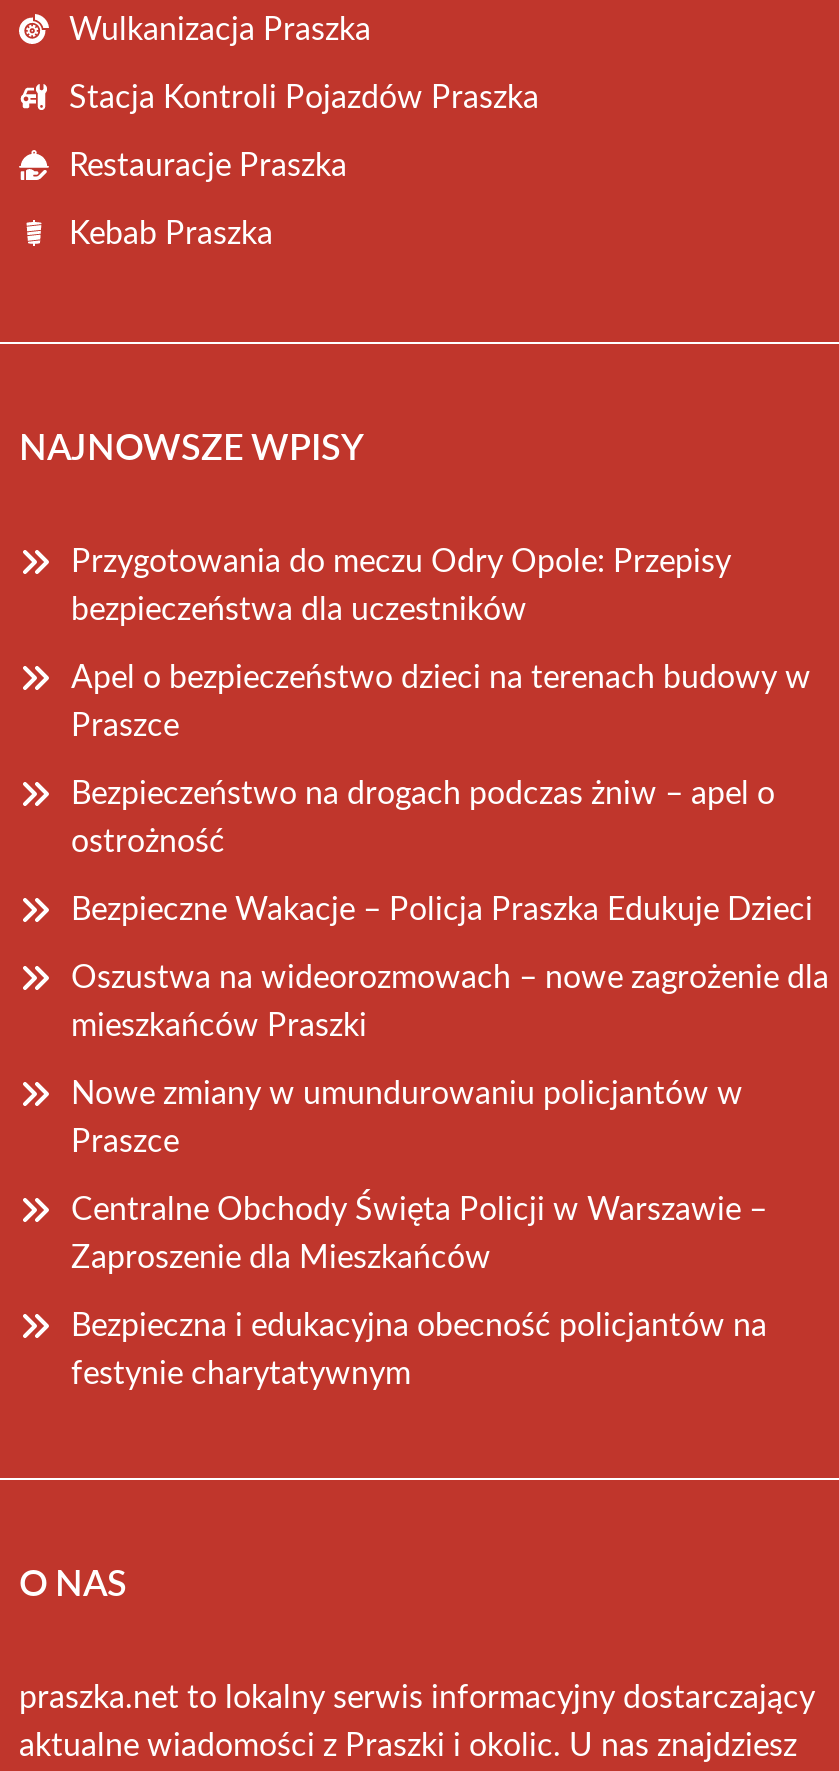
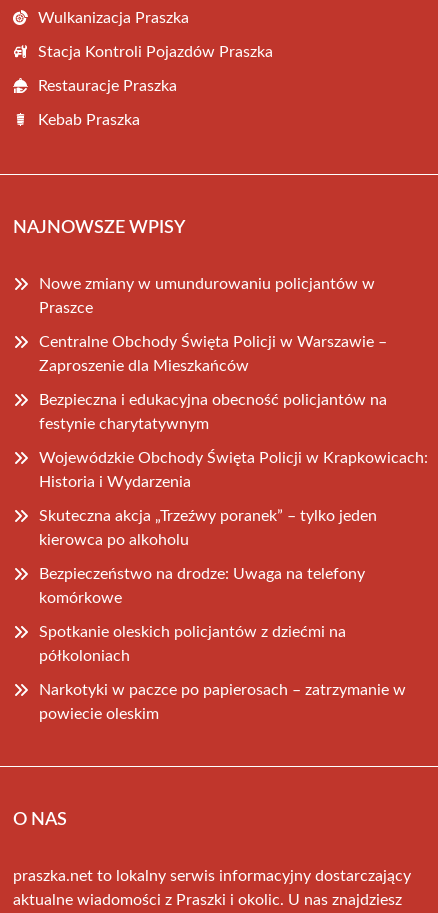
[71,546,829,1042] Przygotowania do meczu Odry Opole: Przepisy | bezpieczeństwa dla uczestników | Apel o bezpieczeństwo dzieci na terenach budowy w | Praszce | Bezpieczeństwo na drogach podczas żniw – apel o | ostrożność | Bezpieczne Wakacje – Policja Praszka Edukuje Dzieci | Oszustwa na wideorozmowach – nowe zagrożenie dla | mieszkańców Praszki -> none
moved [71,1078,767,1390] -> [39,276,387,432]: Nowe zmiany w umundurowaniu policjantów w | Praszce | Centralne Obchody Święta Policji w Warszawie – | Zaproszenie dla Mieszkańców | Bezpieczna i edukacyjna obecność policjantów na | festynie charytatywnym
none -> [39,450,428,722] Wojewódzkie Obchody Święta Policji w Krapkowicach: | Historia i Wydarzenia | Skuteczna akcja „Trzeźwy poranek” – tylko jeden | kierowca po alkoholu | Bezpieczeństwo na drodze: Uwaga na telefony | komórkowe | Spotkanie oleskich policjantów z dziećmi na | półkoloniach | Narkotyki w paczce po papierosach – zatrzymanie w | powiecie oleskim

